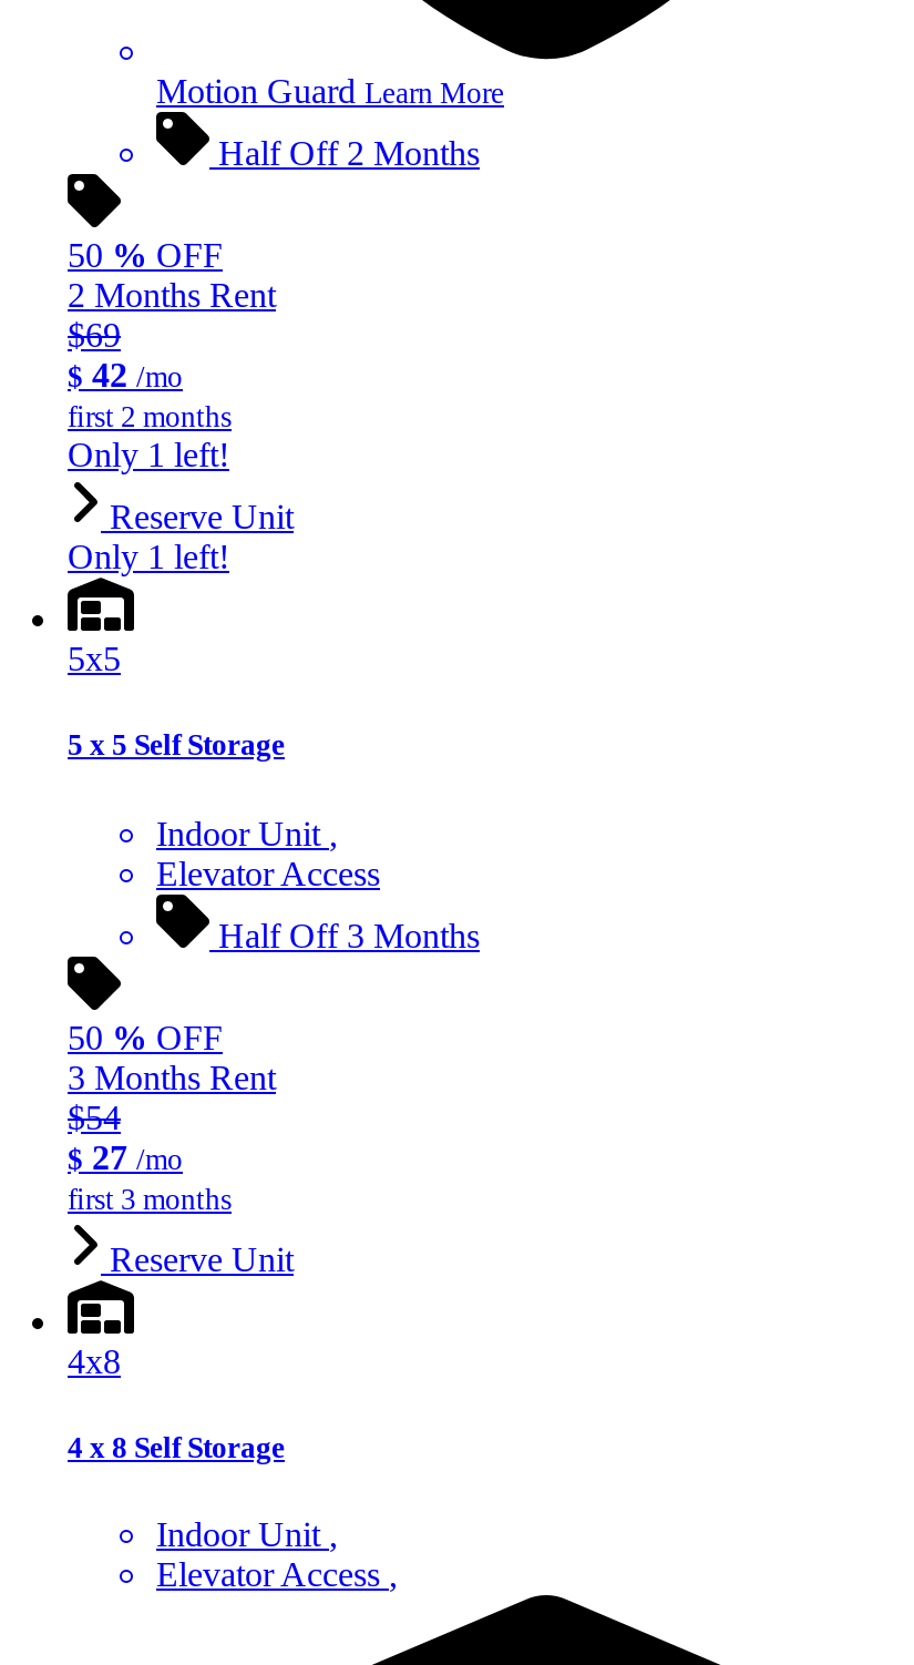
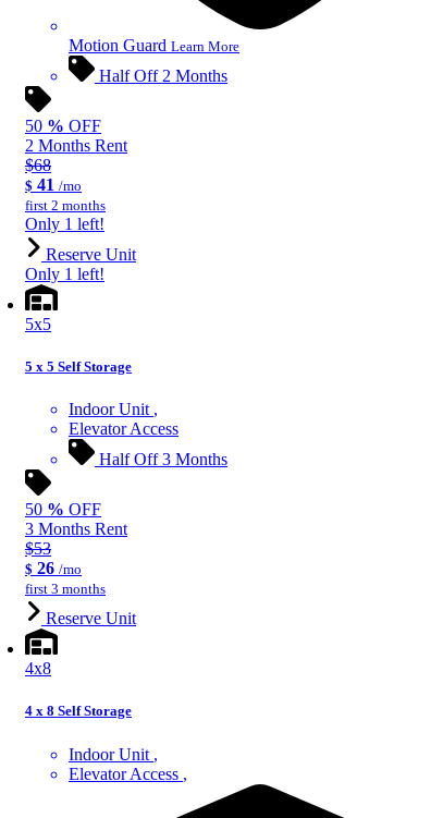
[68,317,121,355] $69 -> [25,156,51,174] $68
[68,357,183,394] $ 42 /mo -> [25,175,82,194] $ 41 /mo
[68,1098,121,1136] $54 -> [25,539,51,558] $53
[68,1138,183,1175] $ 27 /mo -> [25,559,82,578] $ 26 /mo

